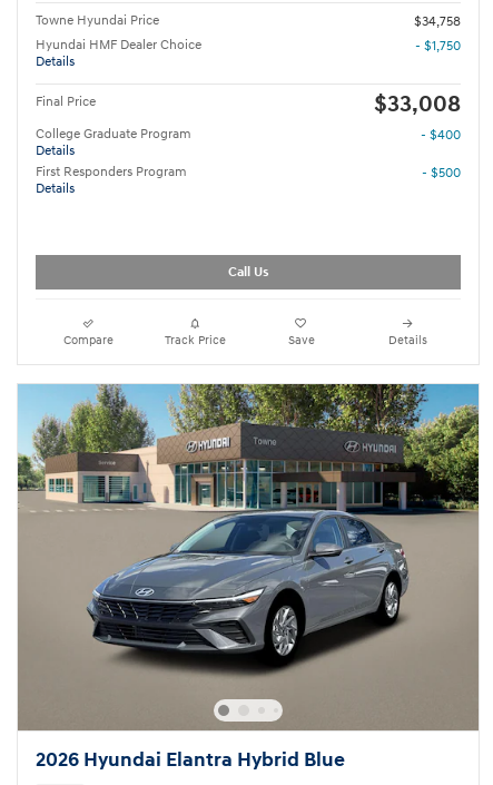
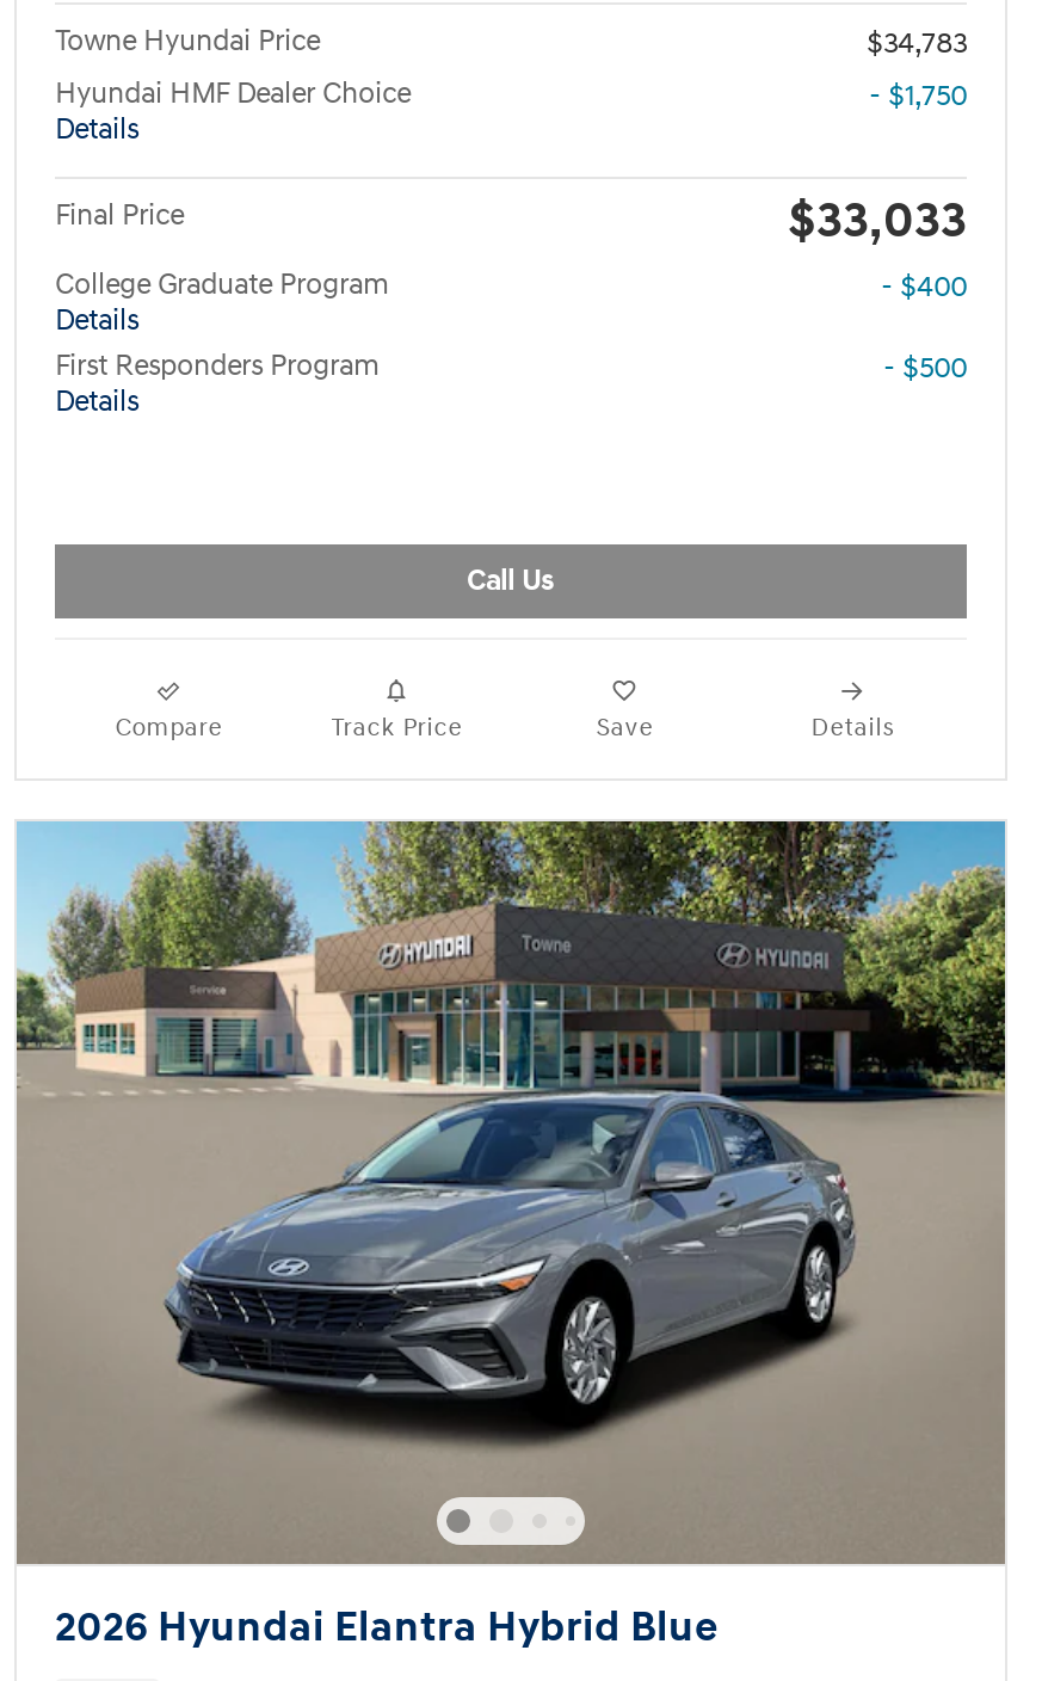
[414,13,461,30] $34,758 -> [867,25,967,61] $34,783
[374,90,461,119] $33,008 -> [788,190,967,252] $33,033

